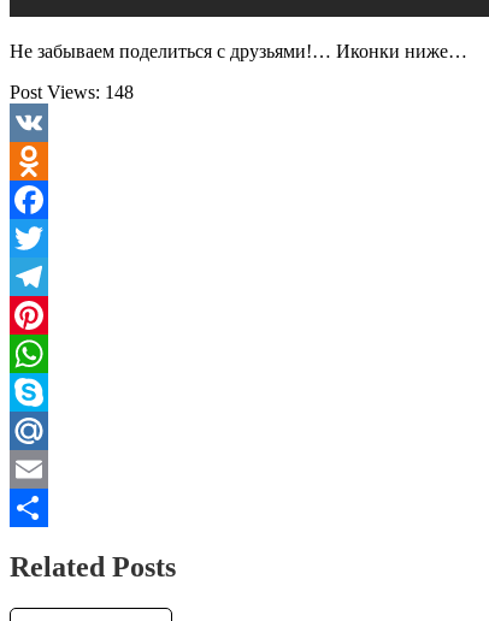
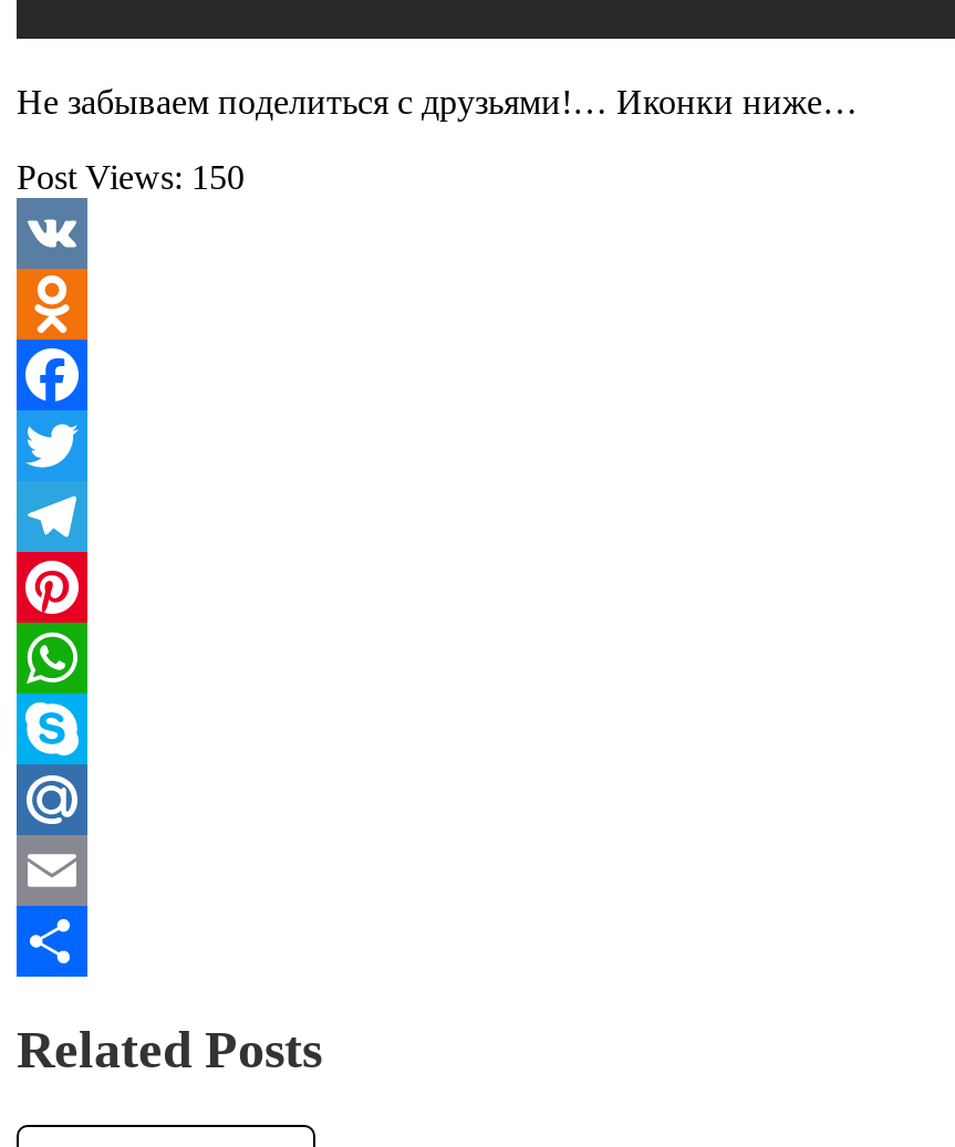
[10,82,134,102] Post Views: 148 -> [17,158,245,195] Post Views: 150

